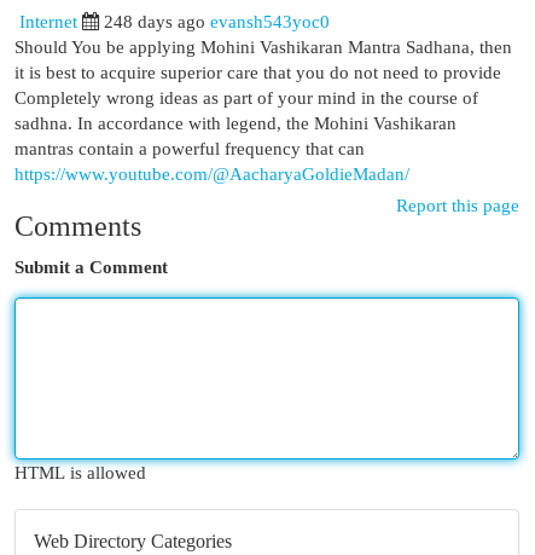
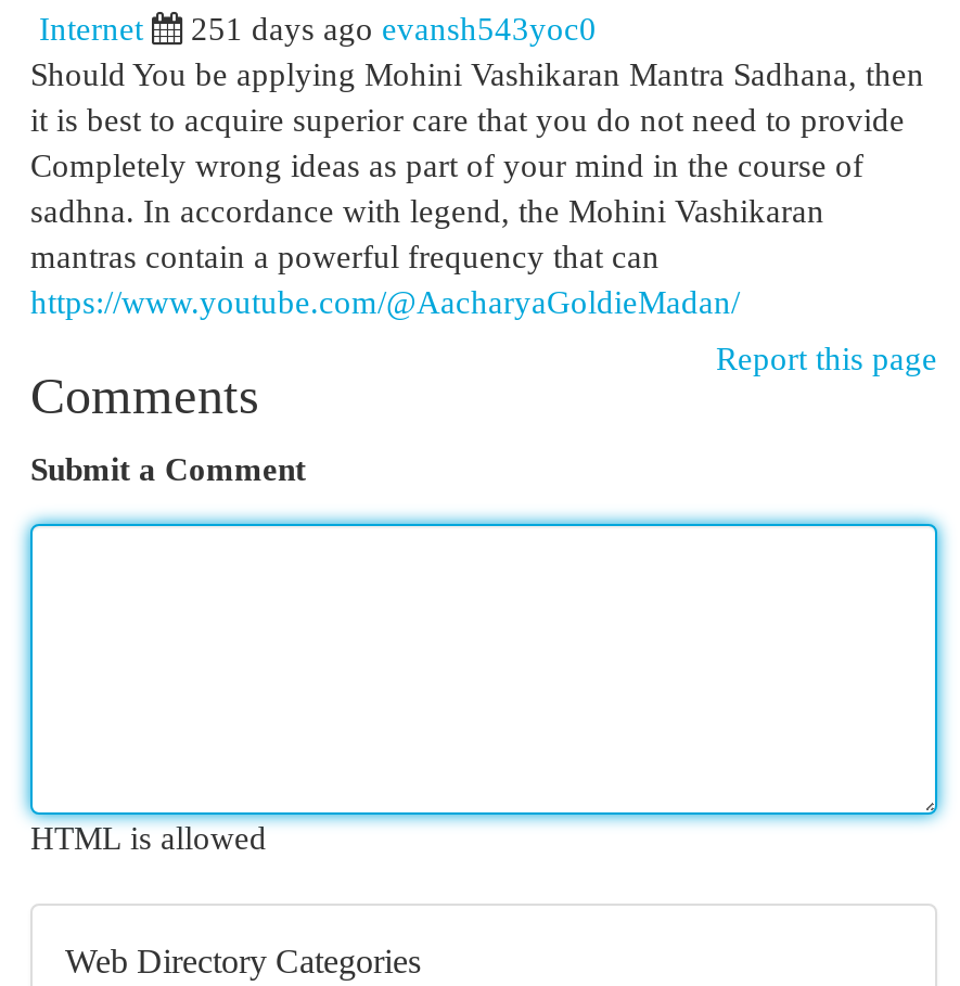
[104,11,330,31] 248 days ago evansh543yoc0 -> [191,10,597,47] 251 days ago evansh543yoc0

